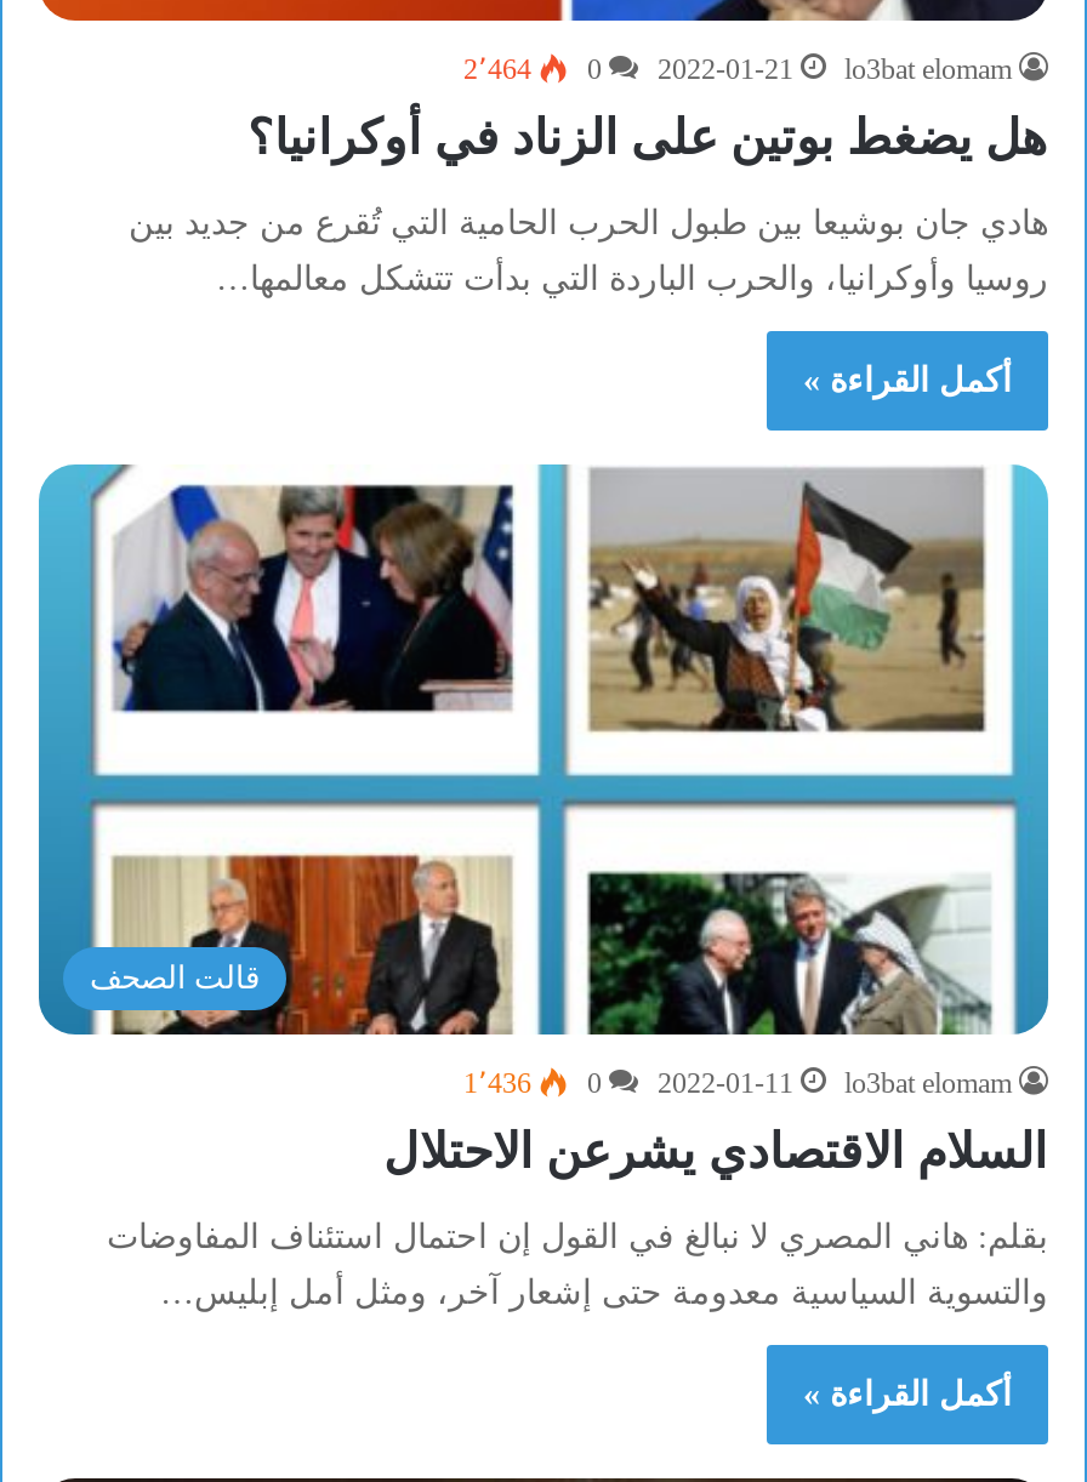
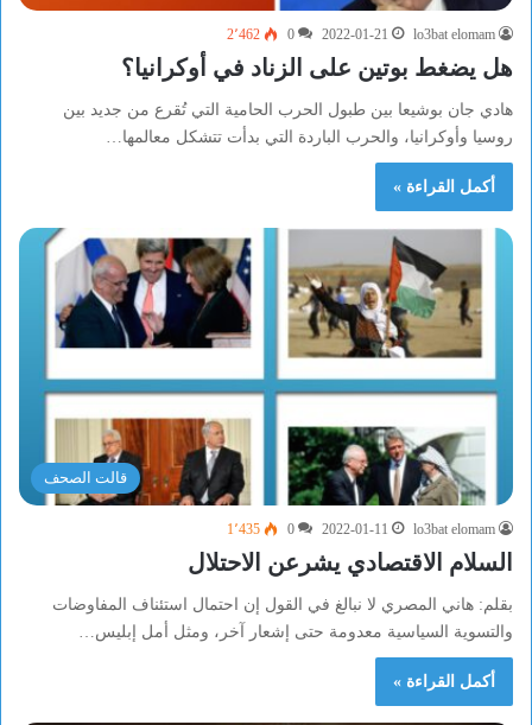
[463,52,1012,86] 2٬464 0 2022-01-21 lo3bat elomam -> [227,26,495,42] 2٬462 0 2022-01-21 lo3bat elomam
[463,1065,1012,1099] 1٬436 0 2022-01-11 lo3bat elomam -> [227,521,495,538] 1٬435 0 2022-01-11 lo3bat elomam

